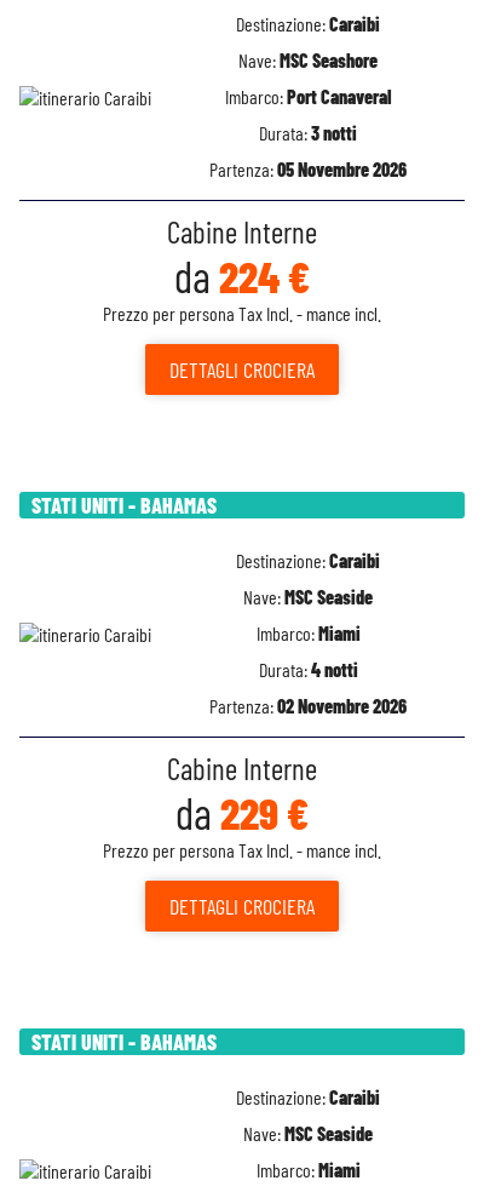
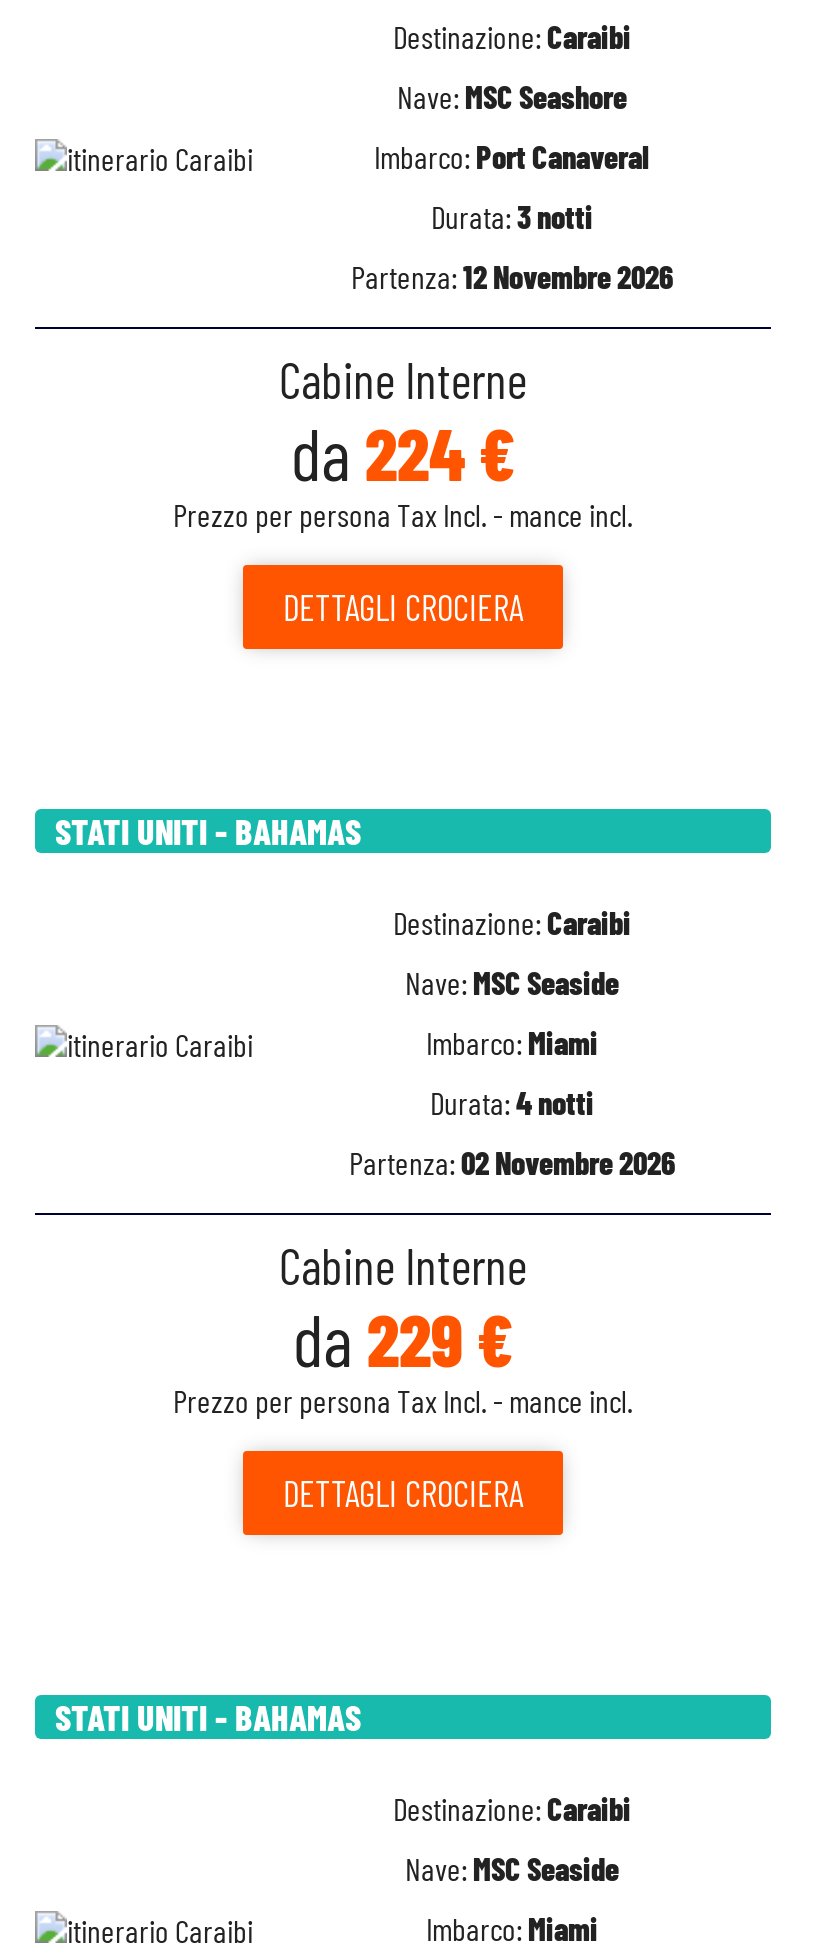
[209,157,407,180] Partenza: 05 Novembre 2026 -> [351,257,673,295] Partenza: 12 Novembre 2026

